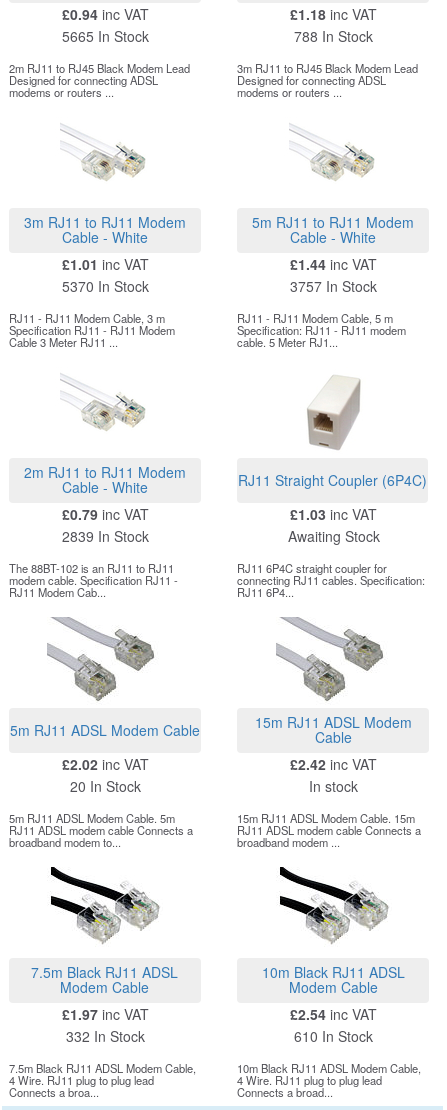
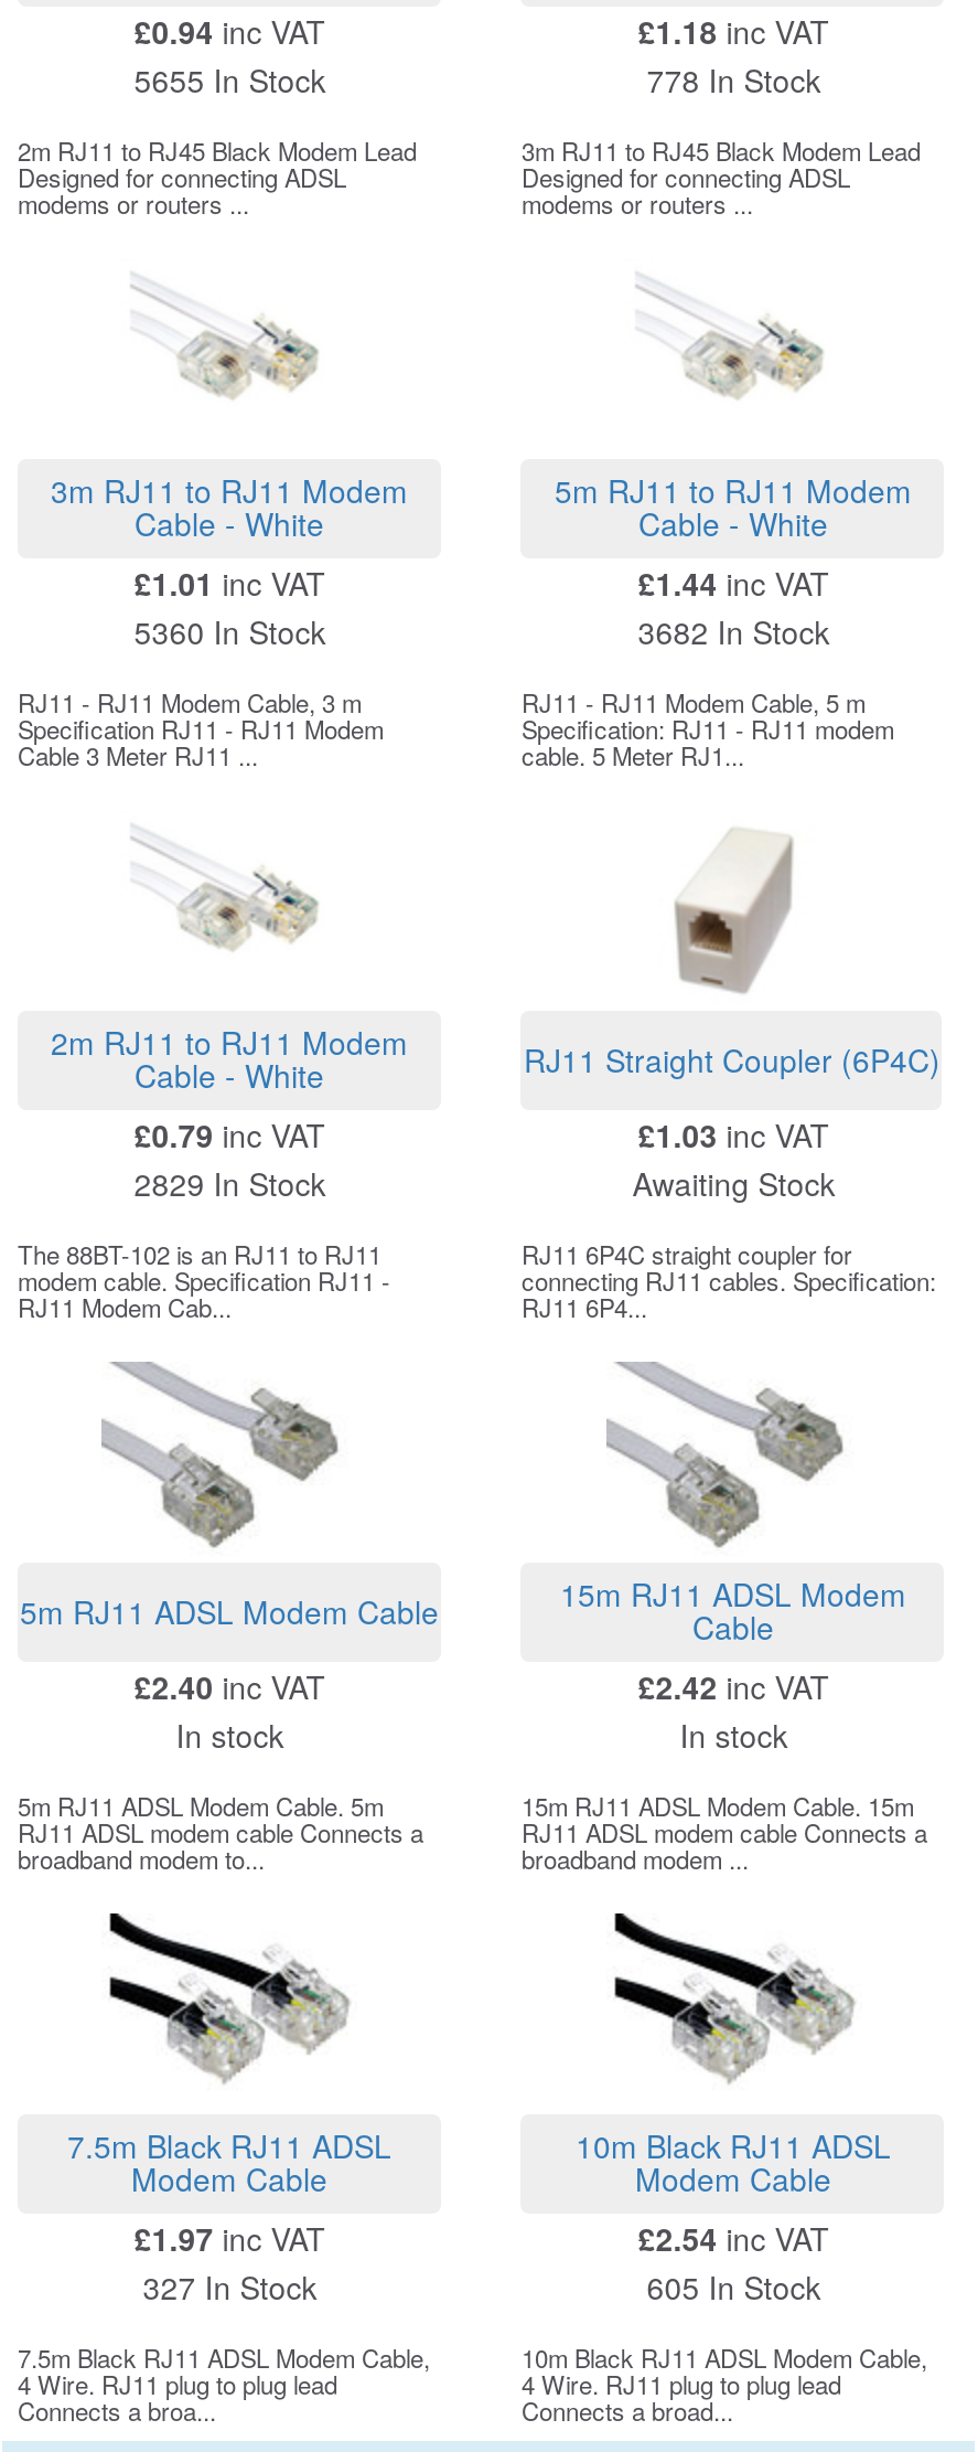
[62,26,149,46] 5665 In Stock -> [134,57,326,102] 5655 In Stock
[294,26,373,46] 788 In Stock -> [647,57,821,102] 778 In Stock
[62,276,149,296] 5370 In Stock -> [134,609,326,653] 5360 In Stock
[290,276,377,296] 3757 In Stock -> [638,609,830,653] 3682 In Stock
[62,526,149,546] 2839 In Stock -> [134,1161,326,1205] 2829 In Stock
[62,754,149,796] £2.02 inc VAT | 20 In Stock -> [134,1664,326,1757] £2.40 inc VAT | In stock
[66,1026,145,1046] 332 In Stock -> [143,2264,317,2309] 327 In Stock
[294,1026,373,1046] 610 In Stock -> [647,2264,821,2309] 605 In Stock

